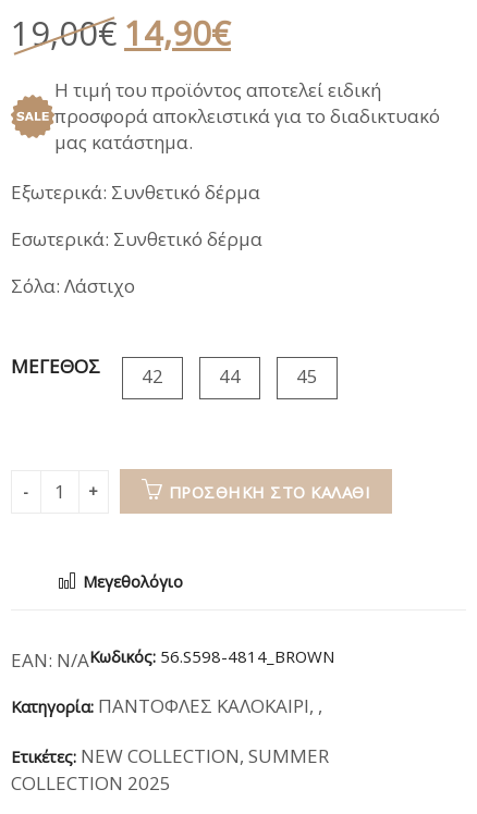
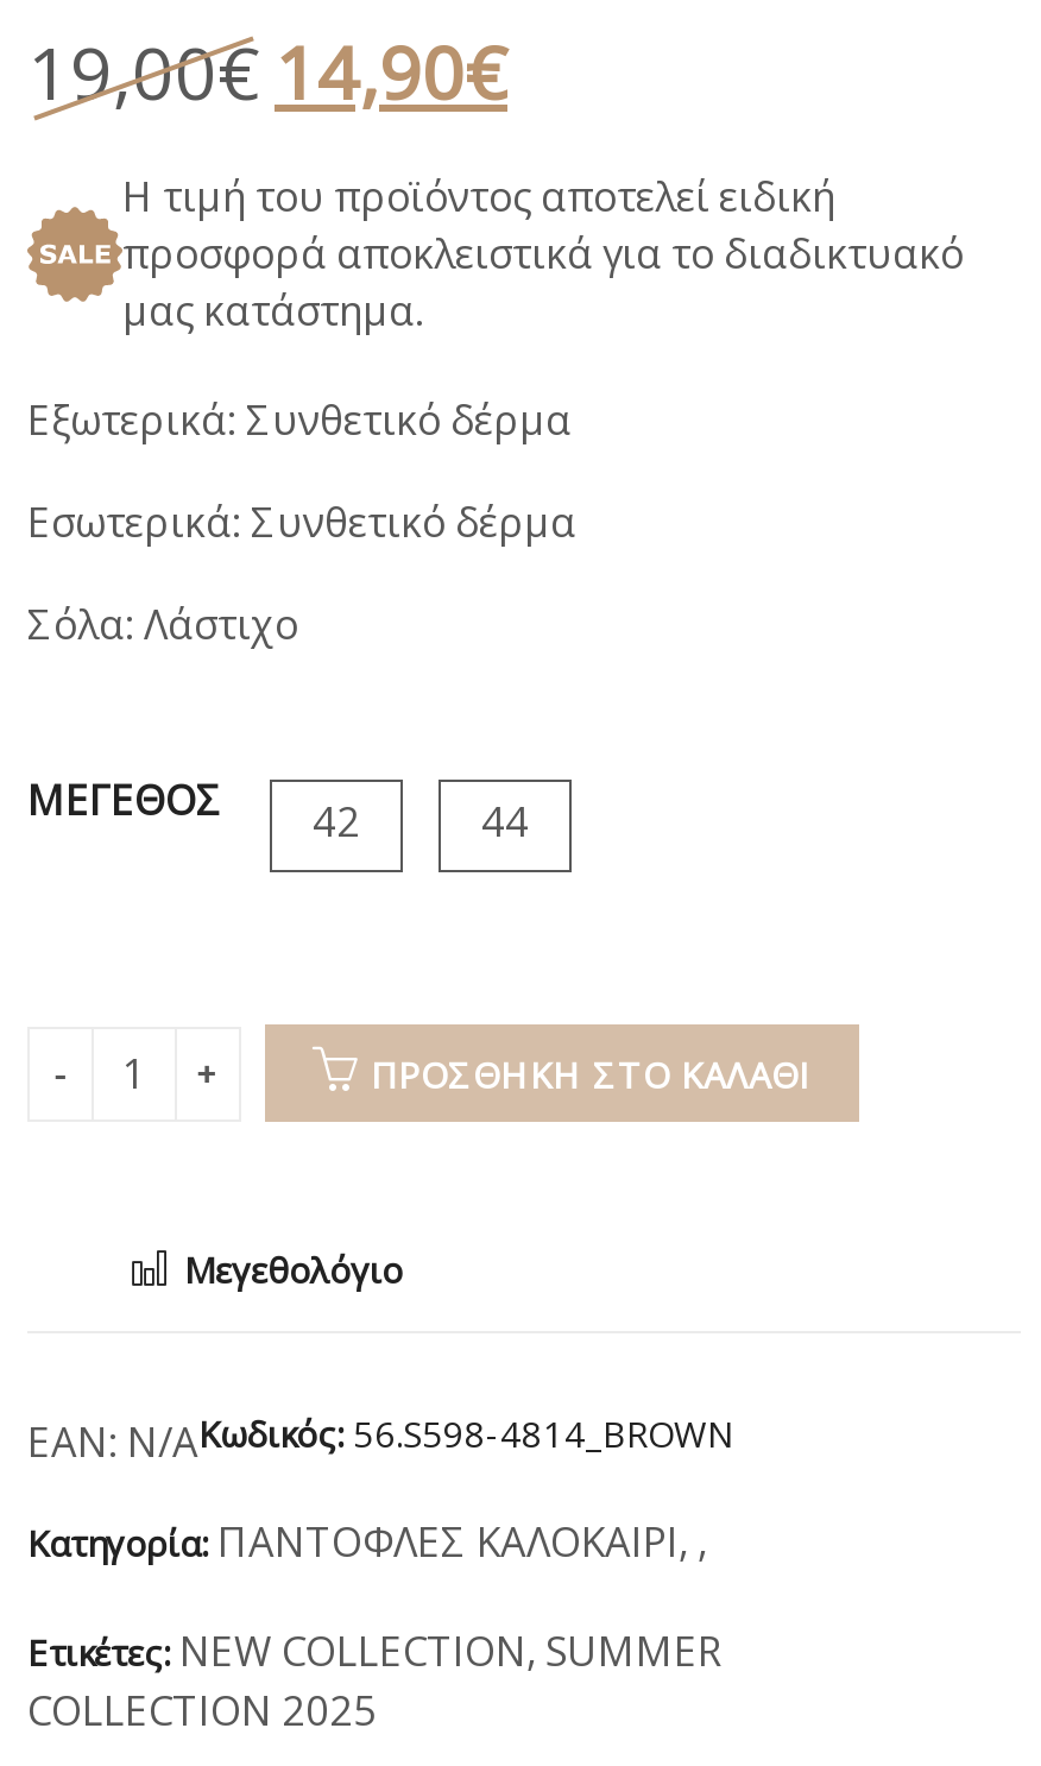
[296,364,318,389] 45 -> none

